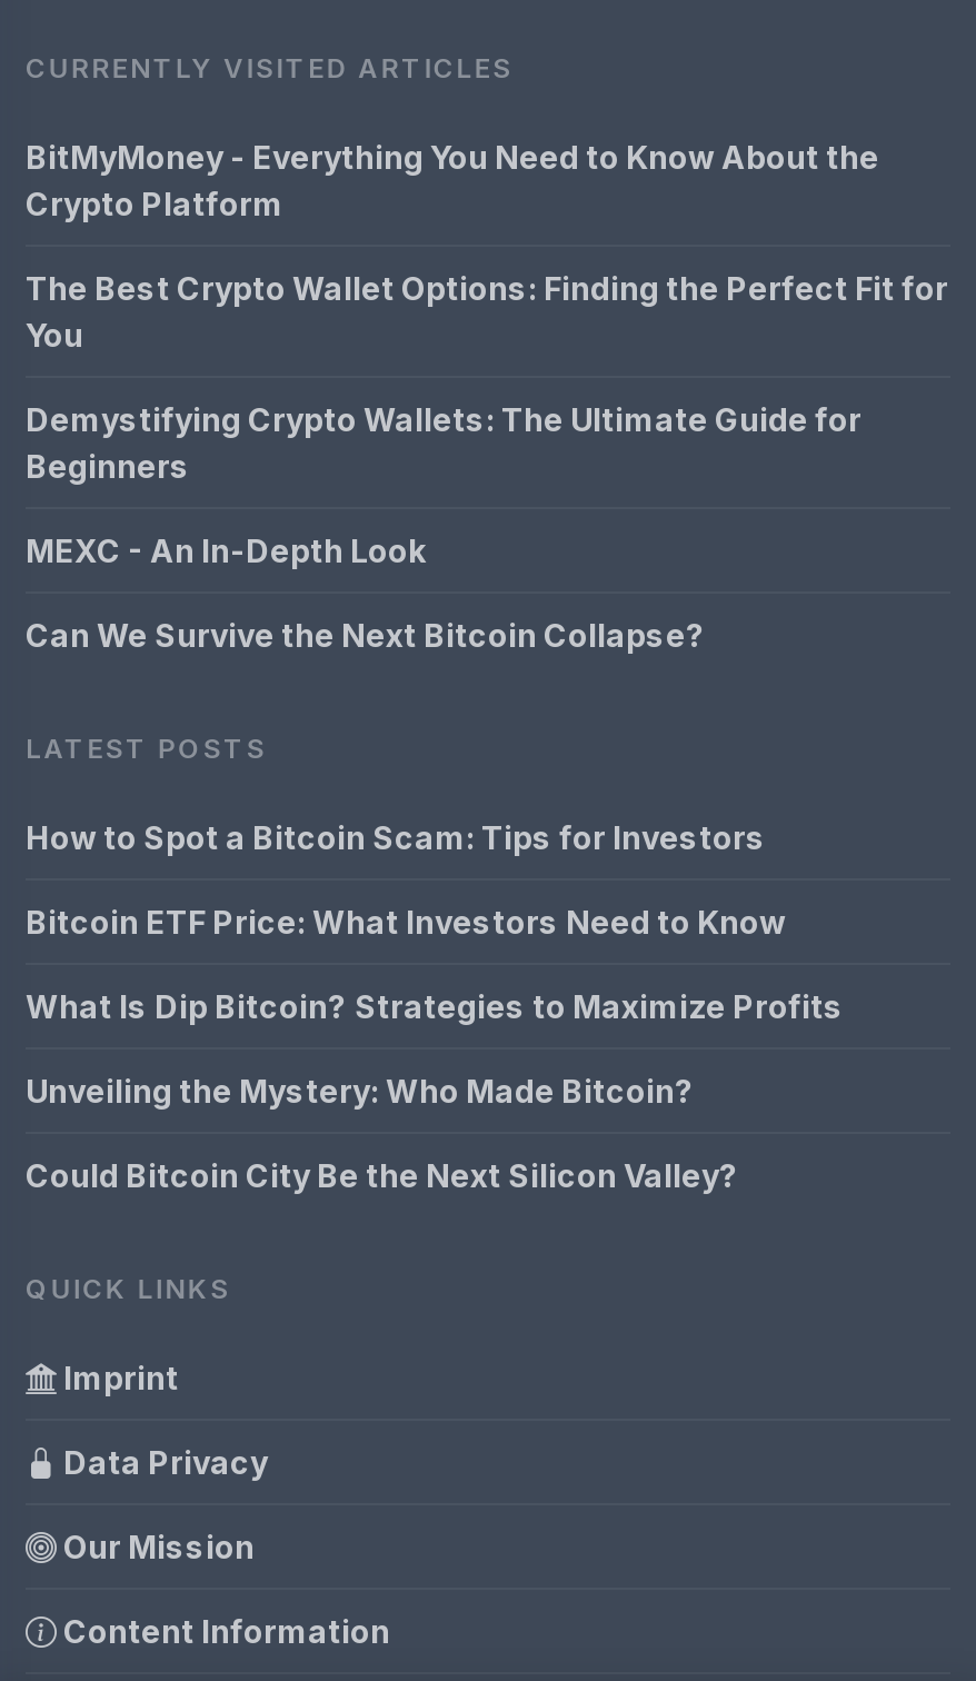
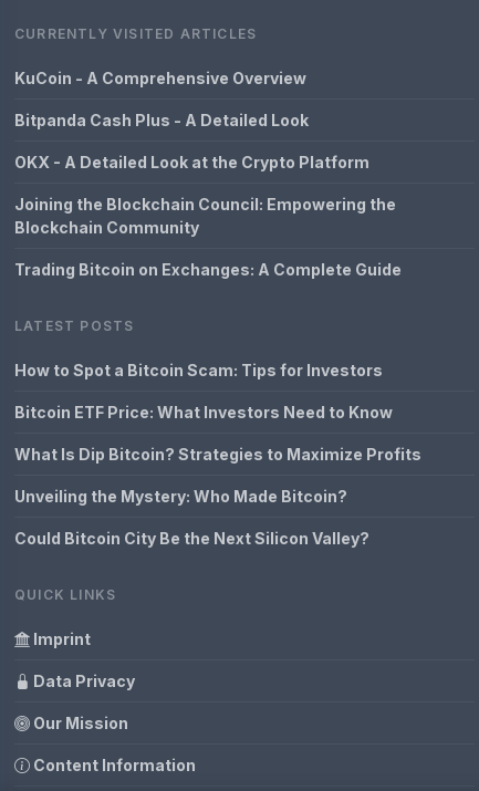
[26,138,879,223] BitMyMoney - Everything You Need to Know About the | Crypto Platform -> [14,69,306,88] KuCoin - A Comprehensive Overview
[26,269,948,354] The Best Crypto Wallet Options: Finding the Perfect Fit for | You -> [14,111,309,130] Bitpanda Cash Plus - A Detailed Look
[26,401,862,485] Demystifying Crypto Wallets: The Ultimate Guide for | Beginners -> [14,153,369,172] OKX - A Detailed Look at the Crypto Platform
[26,532,426,570] MEXC - An In-Depth Look -> [14,195,396,237] Joining the Blockchain Council: Empowering the | Blockchain Community
[26,616,706,654] Can We Survive the Next Bitcoin Collapse? -> [14,260,402,279] Trading Bitcoin on Exchanges: A Complete Guide

